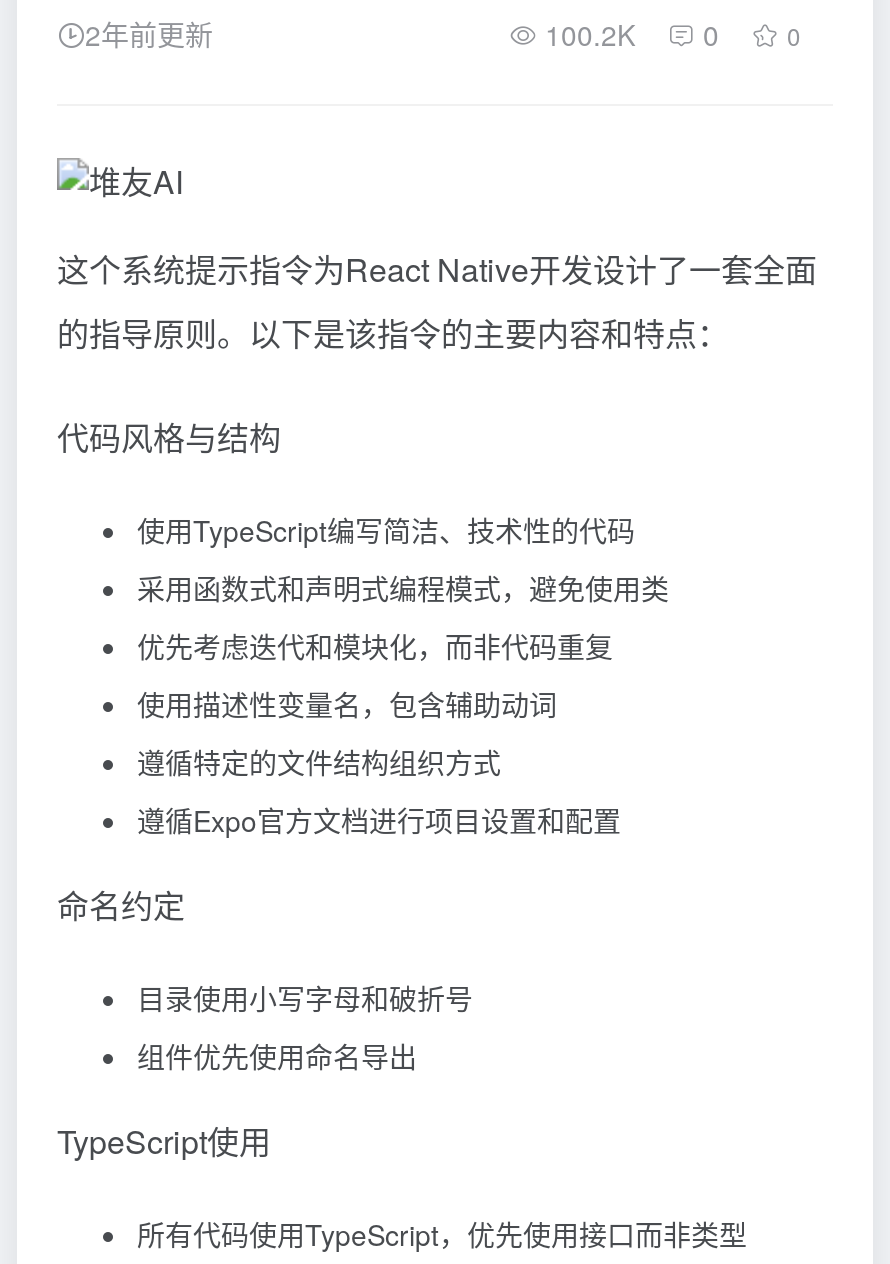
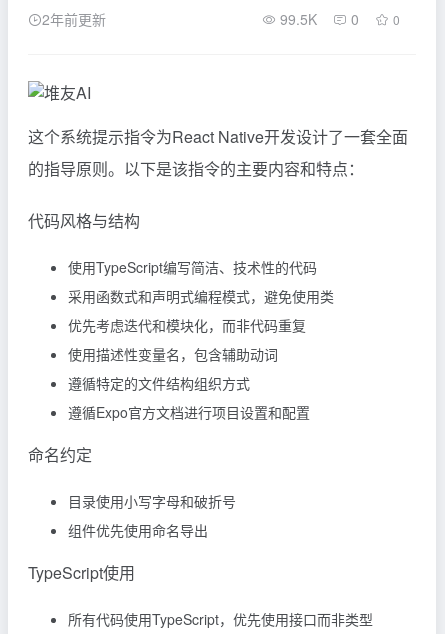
[537,14,801,54] 100.2K 0 0 -> [276,9,400,29] 99.5K 0 0

